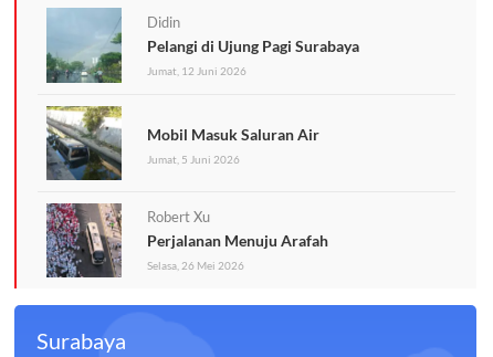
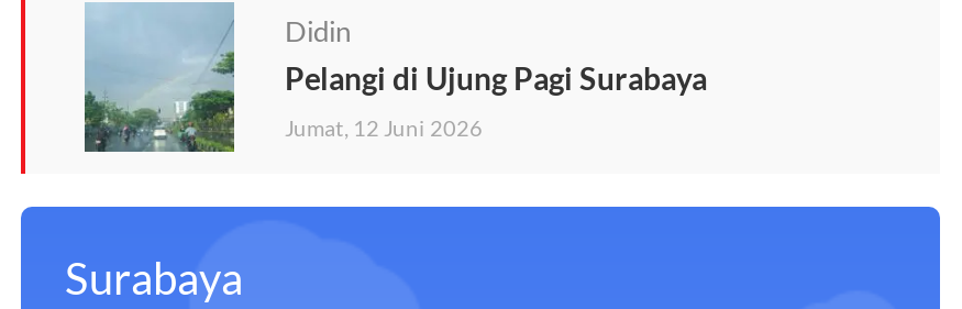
[45,105,328,272] [image] | Mobil Masuk Saluran Air | Jumat, 5 Juni 2026 | Robert Xu | Perjalanan Menuju Arafah | Selasa, 26 Mei 2026 -> none
[45,202,123,279] [image] -> none

